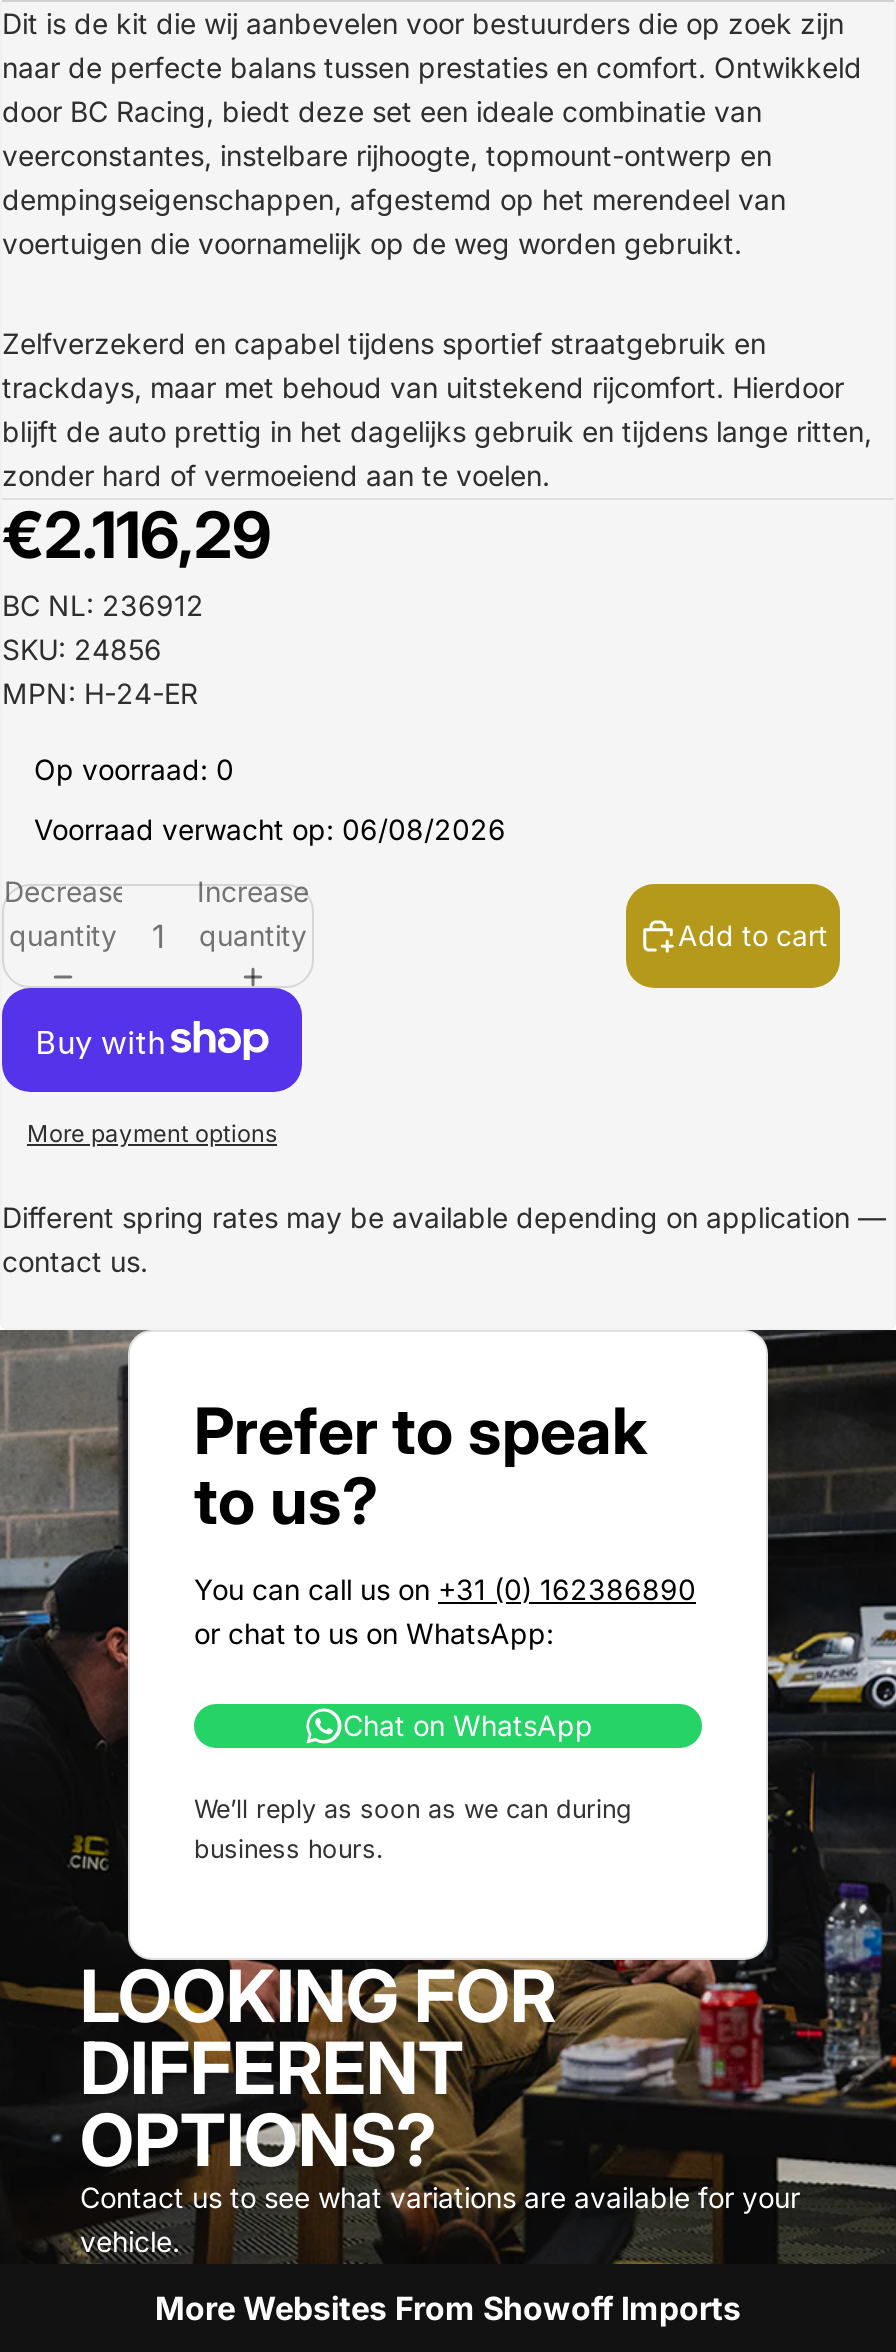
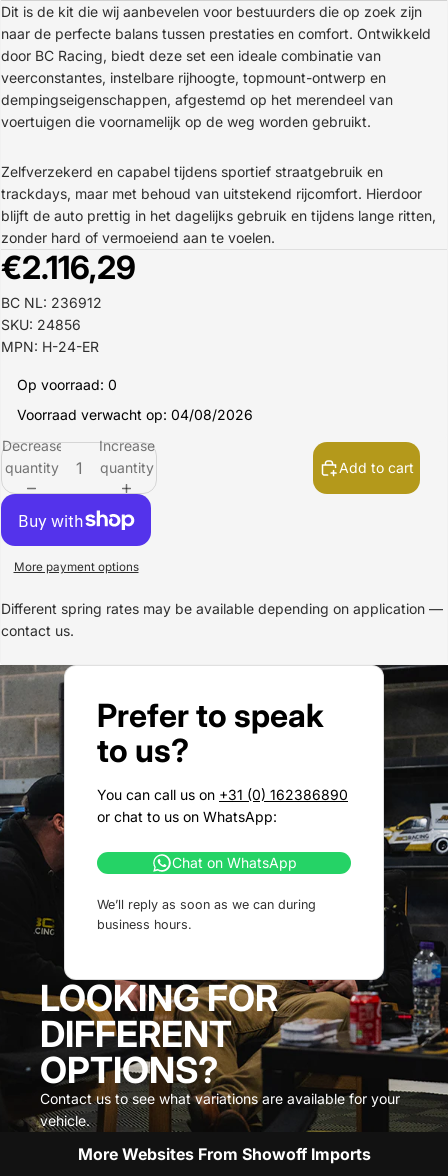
[34,812,506,846] Voorraad verwacht op: 06/08/2026 -> [17,406,253,423] Voorraad verwacht op: 04/08/2026

